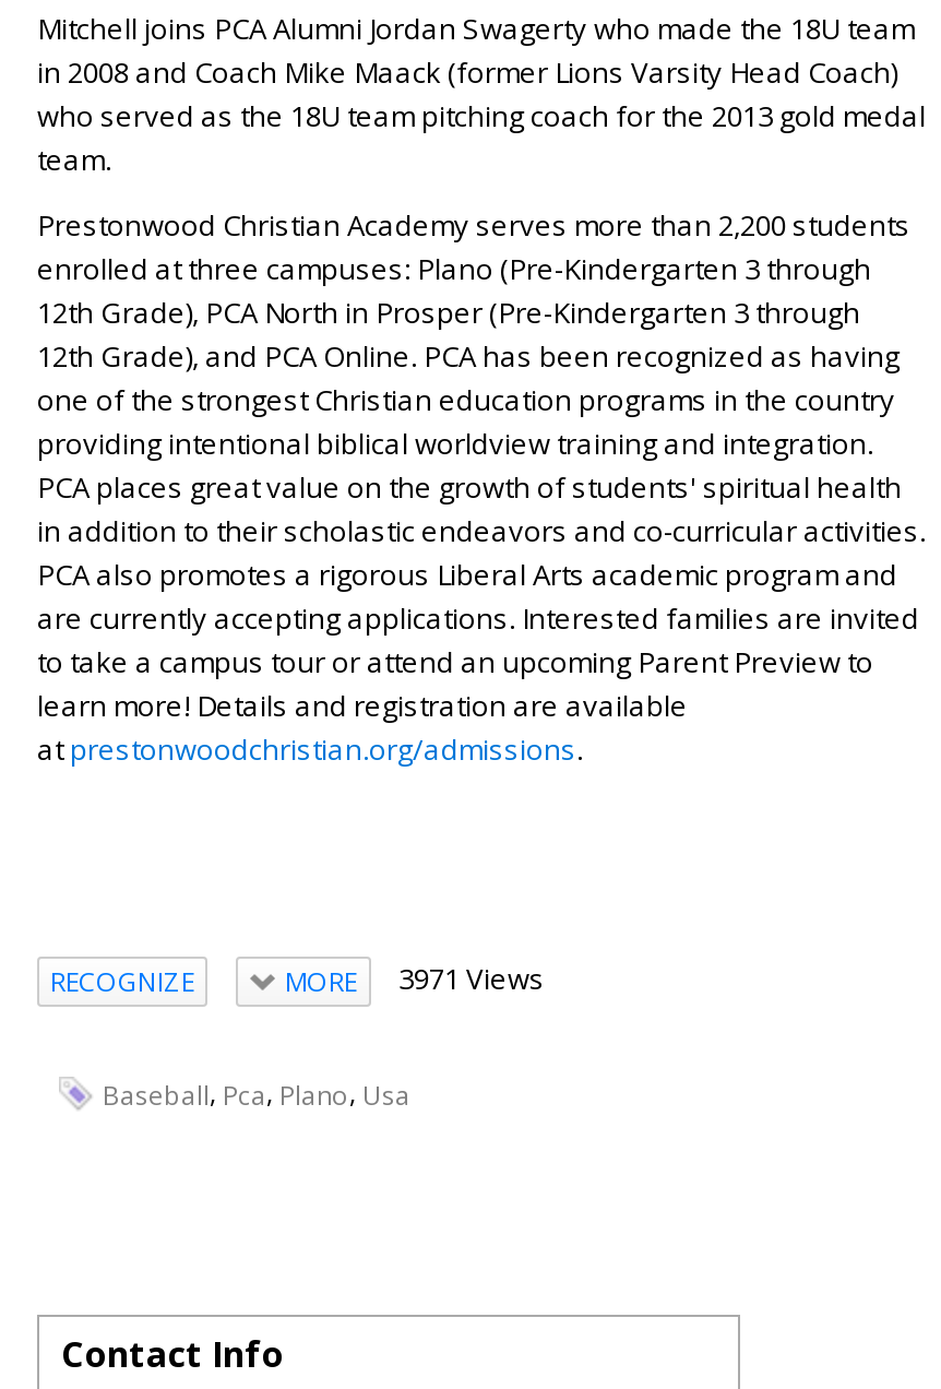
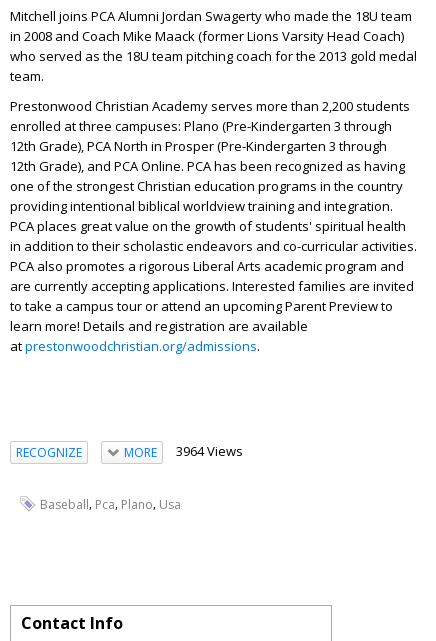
[285,959,545,1001] MORE 3971 Views -> [123,442,242,461] MORE 3964 Views

